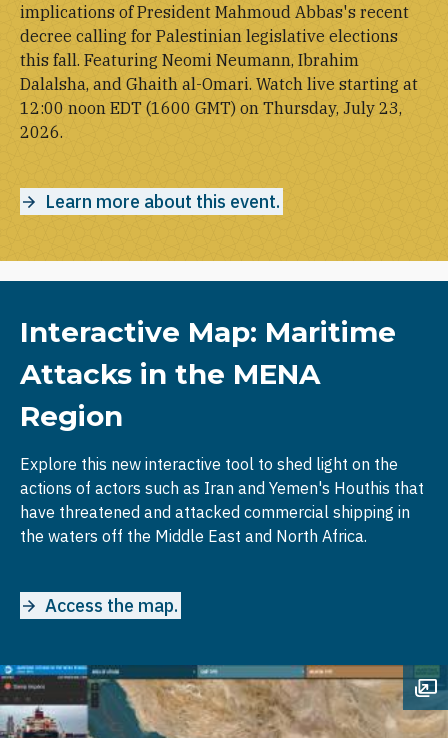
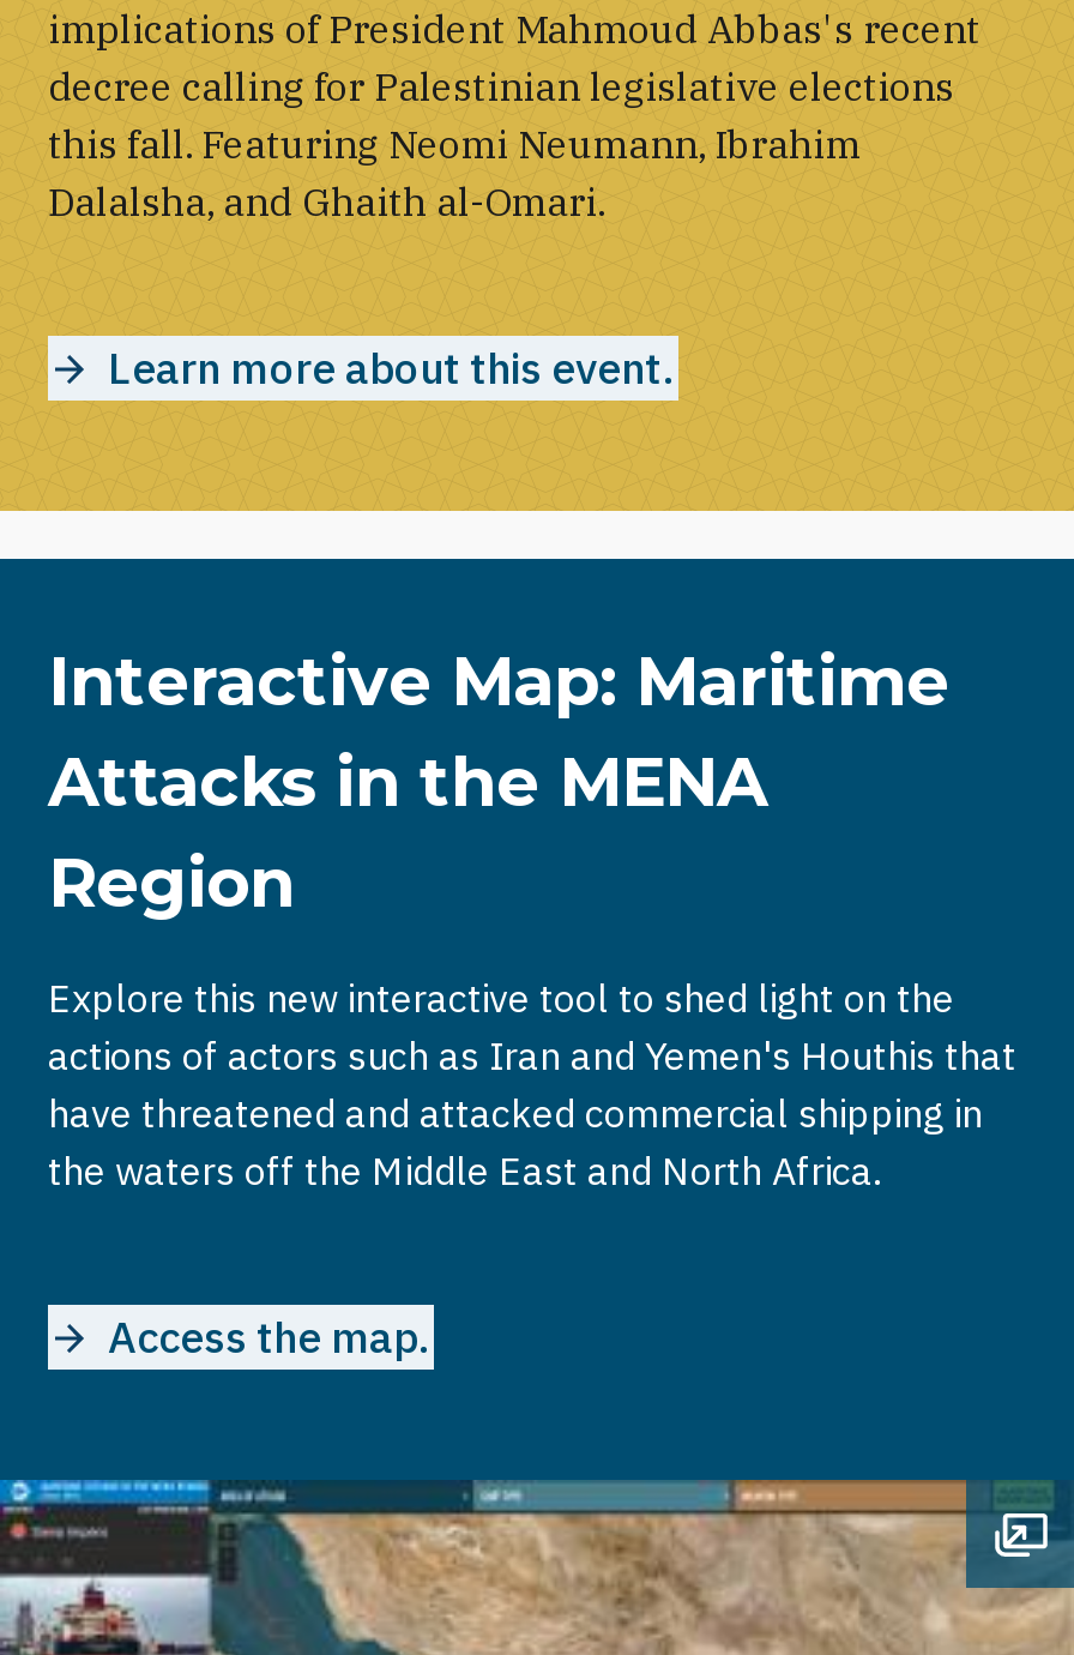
[20,74,418,142] Dalalsha, and Ghaith al-Omari. Watch live starting at | 12:00 noon EDT (1600 GMT) on Thursday, July 23, | 2026. -> [48,177,614,225] Dalalsha, and Ghaith al-Omari.

